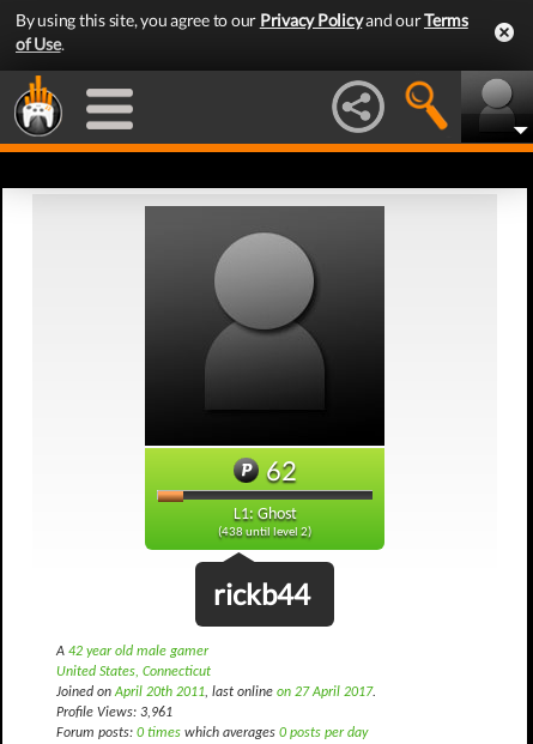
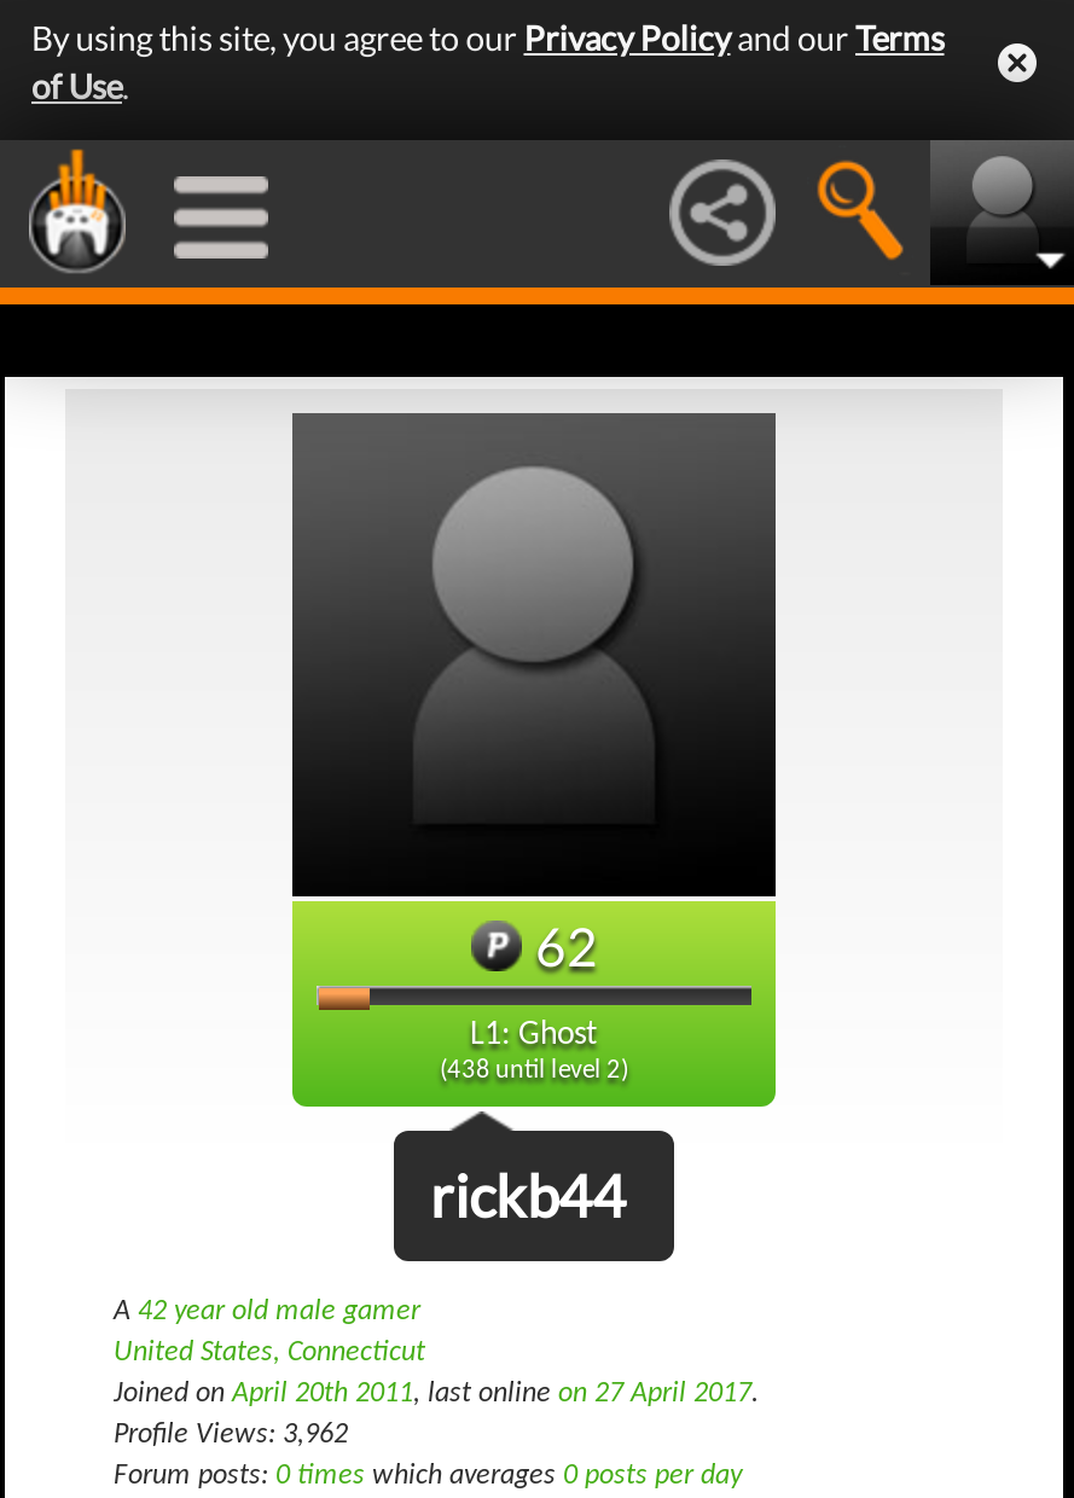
[56,706,172,720] Profile Views: 3,961 -> [114,1421,348,1450] Profile Views: 3,962

